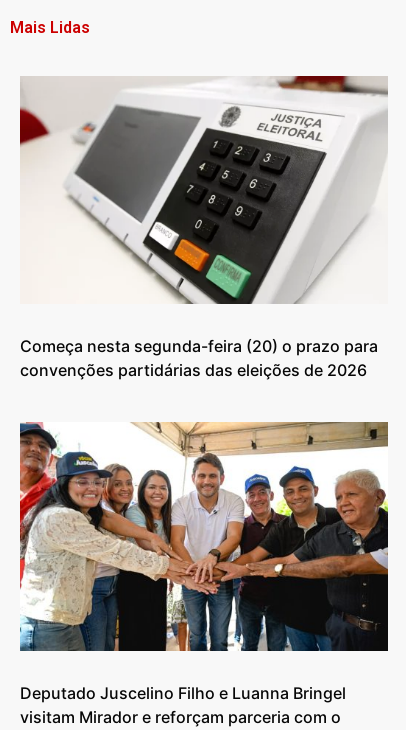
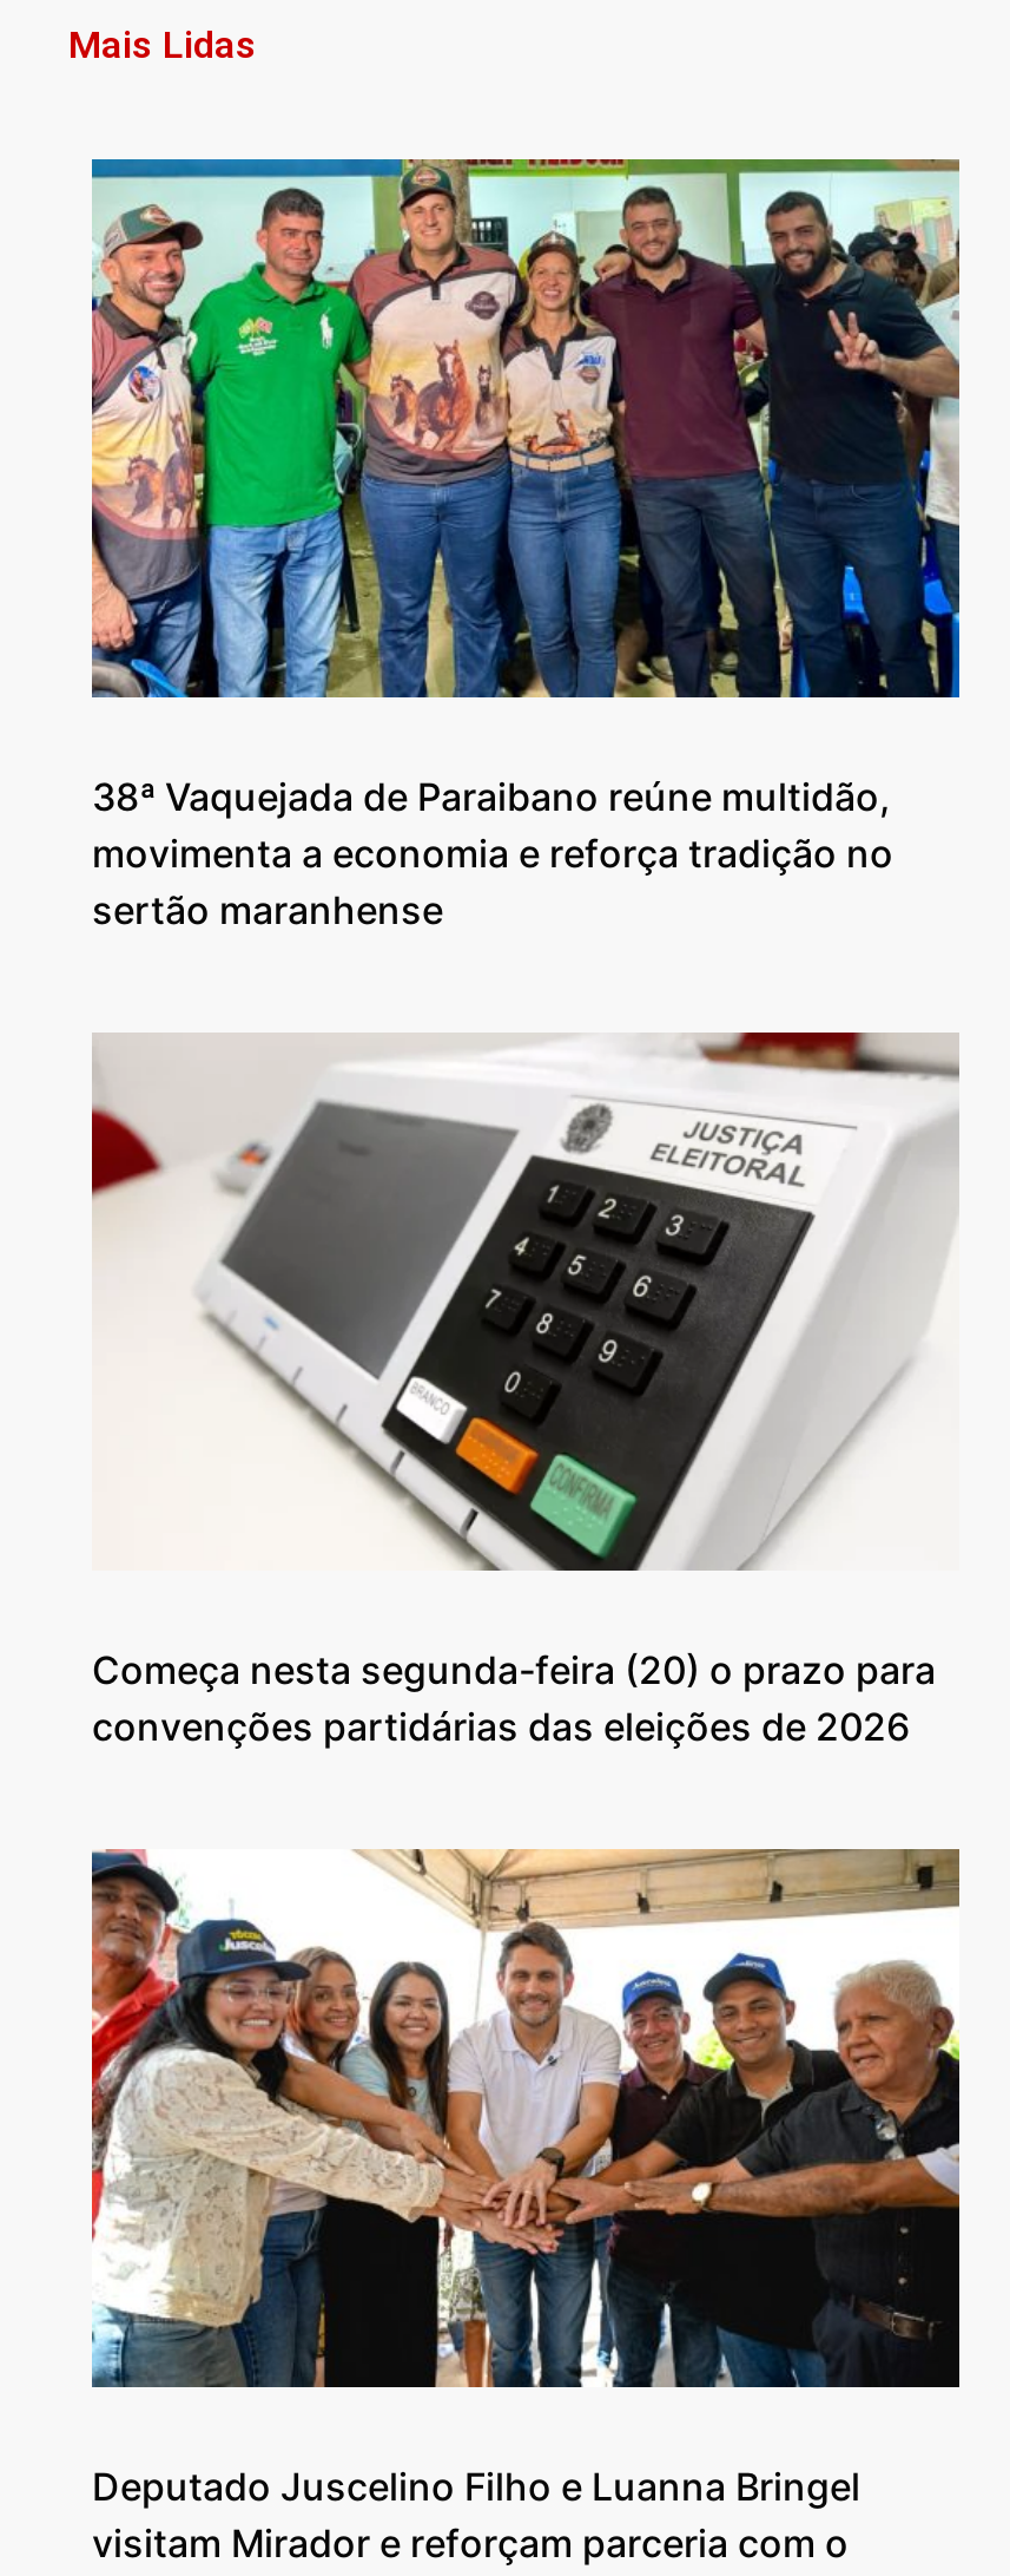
none -> [90,158,962,933] [image] | 38ª Vaquejada de Paraibano reúne multidão, | movimenta a economia e reforça tradição no | sertão maranhense

